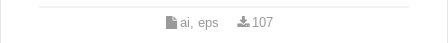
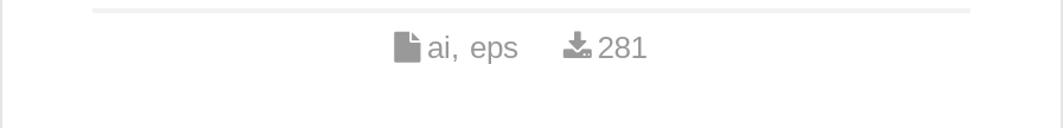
[252,15,273,30] 107 -> [597,29,647,65] 281

